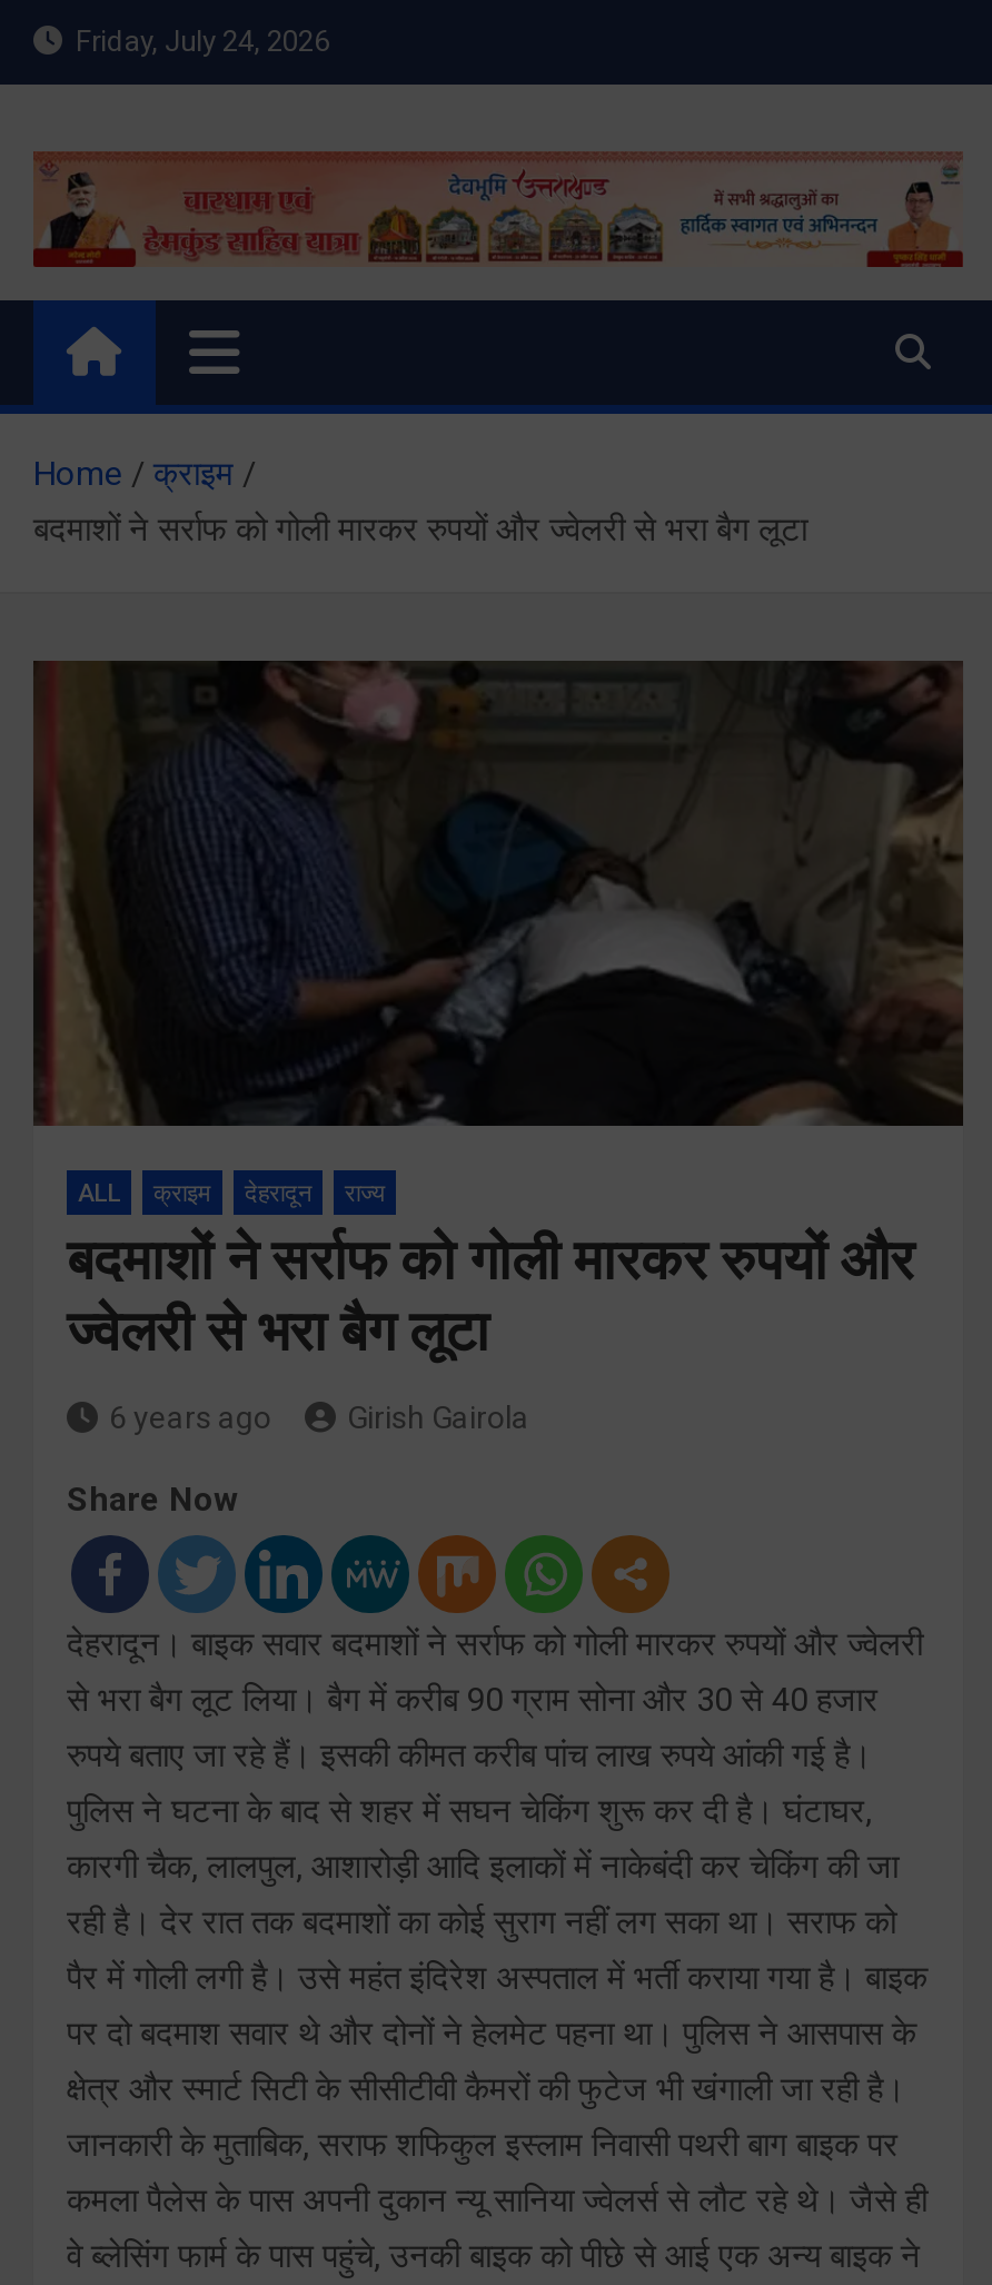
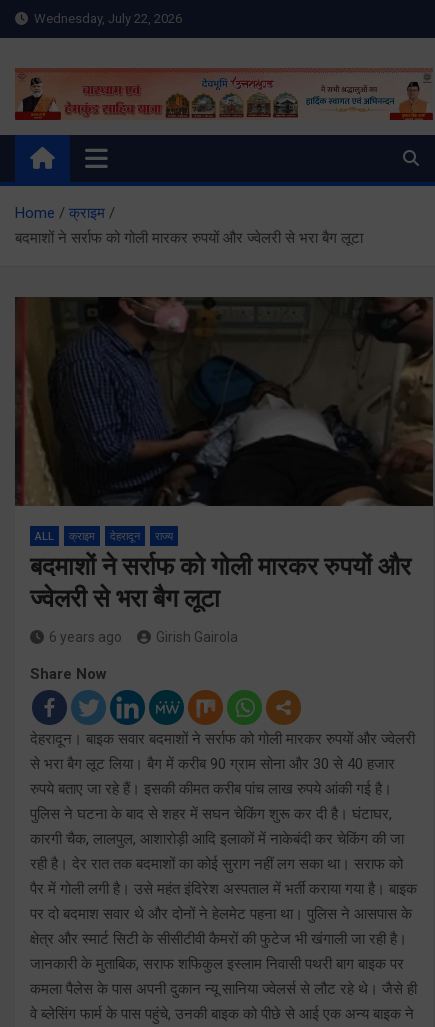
[62,24,329,58] Friday, July 24, 2026 -> [28,11,182,26] Wednesday, July 22, 2026

